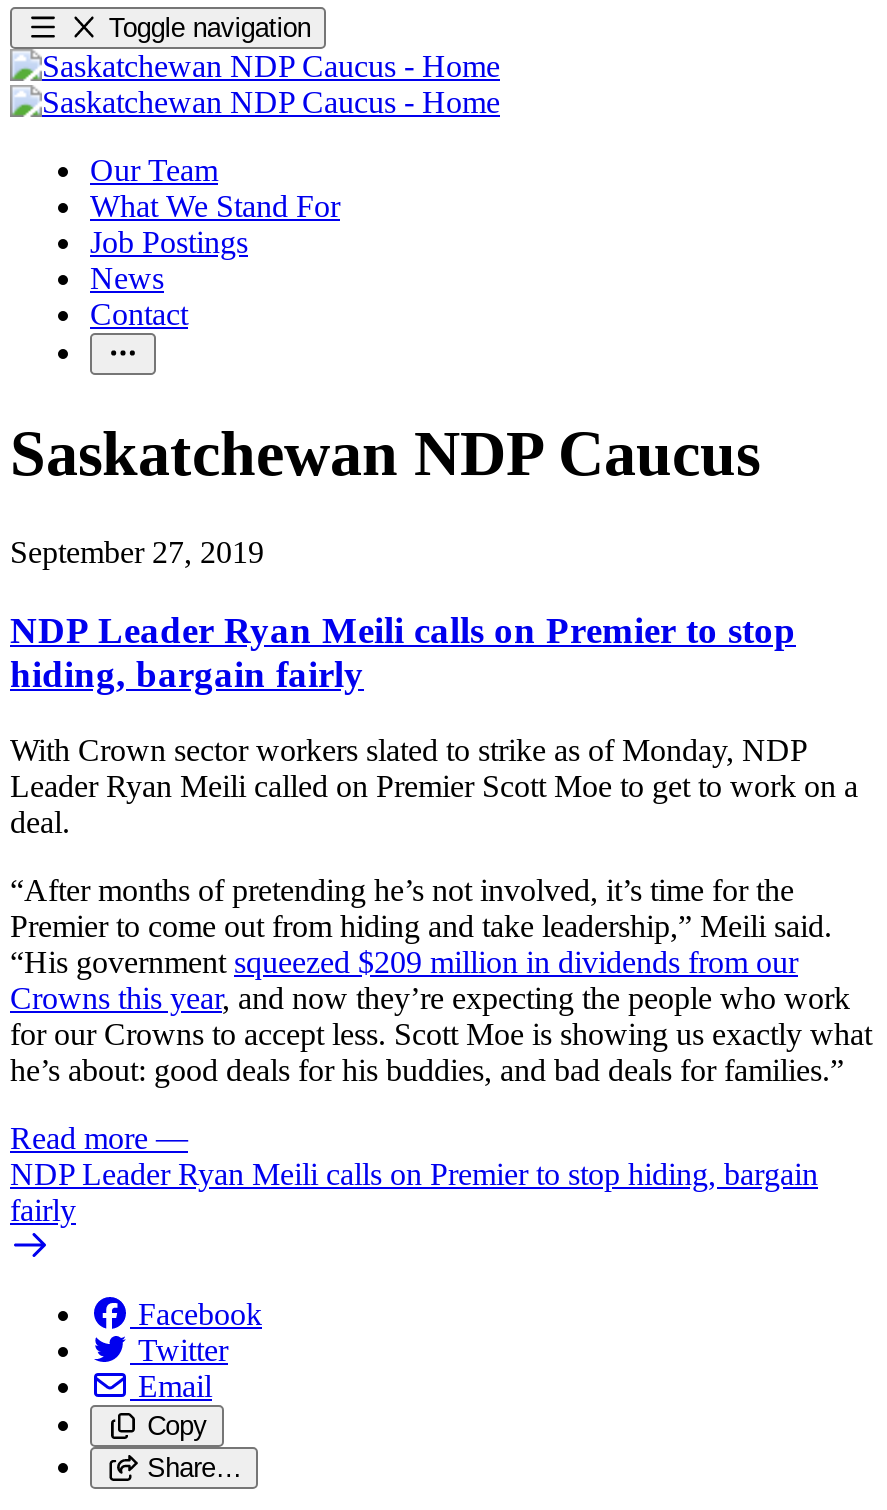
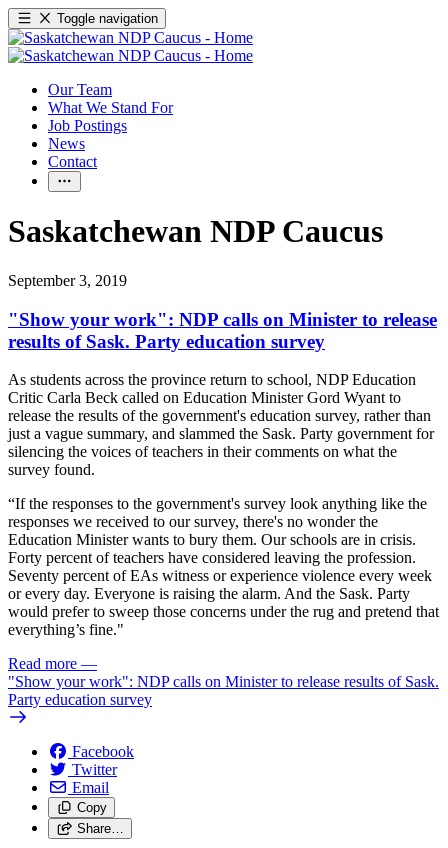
[10,535,264,569] September 27, 2019 -> [8,272,127,289] September 3, 2019
[10,608,796,694] NDP Leader Ryan Meili calls on Premier to stop | hiding, bargain fairly -> [8,309,437,352] "Show your work": NDP calls on Minister to release | results of Sask. Party education survey
[10,734,858,840] With Crown sector workers slated to strike as of Monday, NDP | Leader Ryan Meili called on Premier Scott Moe to get to work on a | deal. -> [8,371,434,478] As students across the province return to school, NDP Education | Critic Carla Beck called on Education Minister Gord Wyant to | release the results of the government's education survey, rather than | just a vague summary, and slammed the Sask. Party government for | silencing the voices of teachers in their comments on what the | survey found.
[10,874,872,1088] “After months of pretending he’s not involved, it’s time for the | Premier to come out from hiding and take leadership,” Meili said. | “His government squeezed $209 million in dividends from our | Crowns this year, and now they’re expecting the people who work | for our Crowns to accept less. Scott Moe is showing us exactly what | he’s about: good deals for his buddies, and bad deals for families.” -> [8,495,439,638] “If the responses to the government's survey look anything like the | responses we received to our survey, there's no wonder the | Education Minister wants to bury them. Our schools are in crisis. | Forty percent of teachers have considered leaving the profession. | Seventy percent of EAs witness or experience violence every week | or every day. Everyone is raising the alarm. And the Sask. Party | would prefer to sweep those concerns under the rug and pretend that | everything’s fine."
[10,1158,818,1228] NDP Leader Ryan Meili calls on Premier to stop hiding, bargain | fairly -> [8,673,439,708] "Show your work": NDP calls on Minister to release results of Sask. | Party education survey

